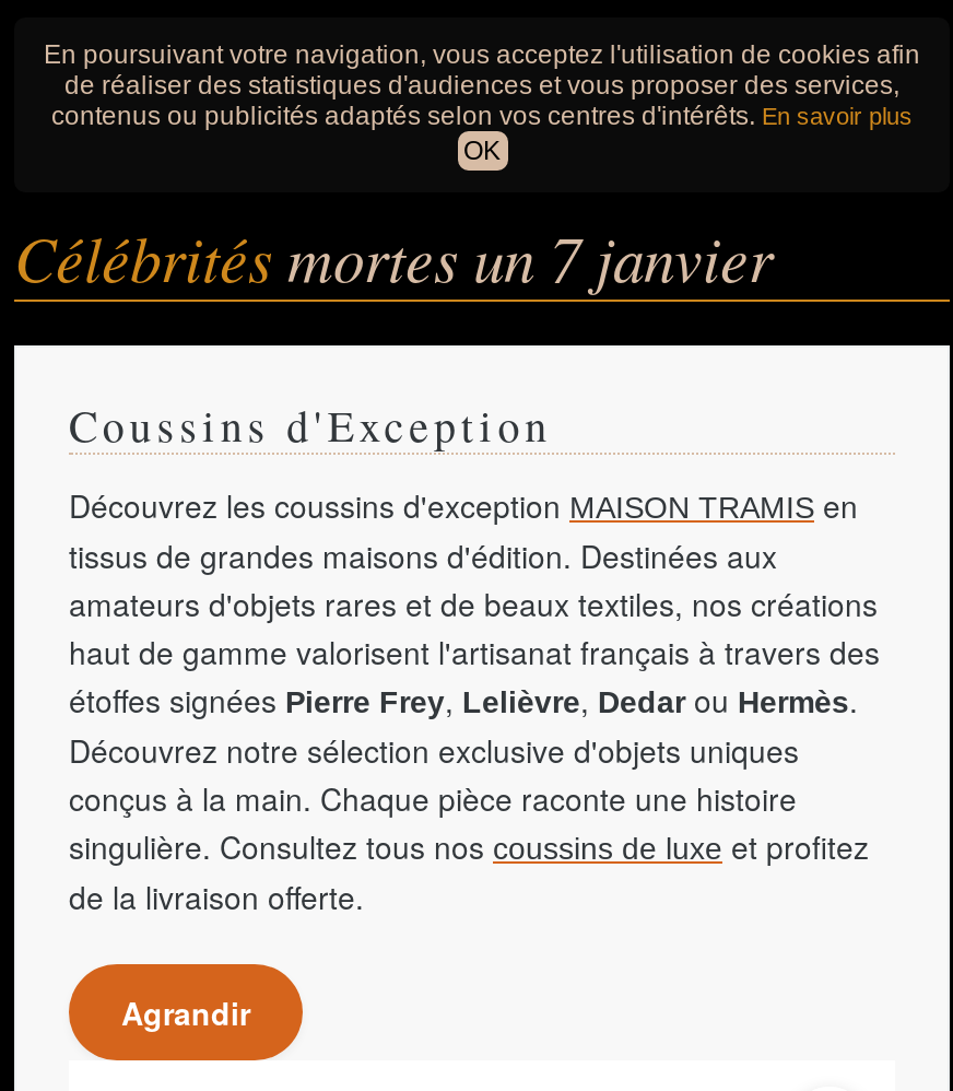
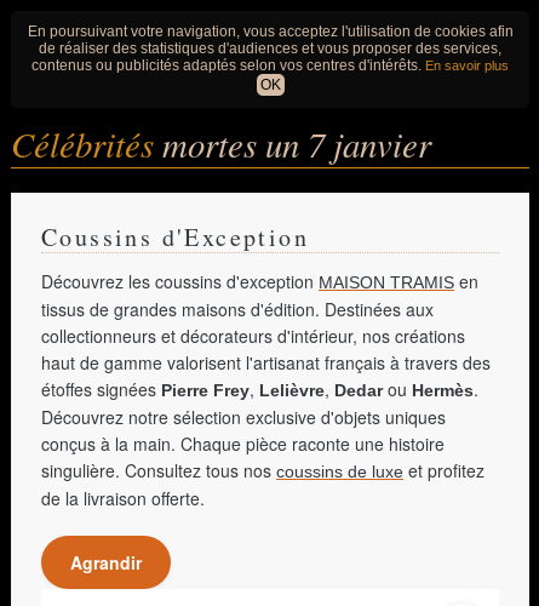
[69,582,878,625] amateurs d'objets rares et de beaux textiles, nos créations -> [41,324,465,348] collectionneurs et décorateurs d'intérieur, nos créations

